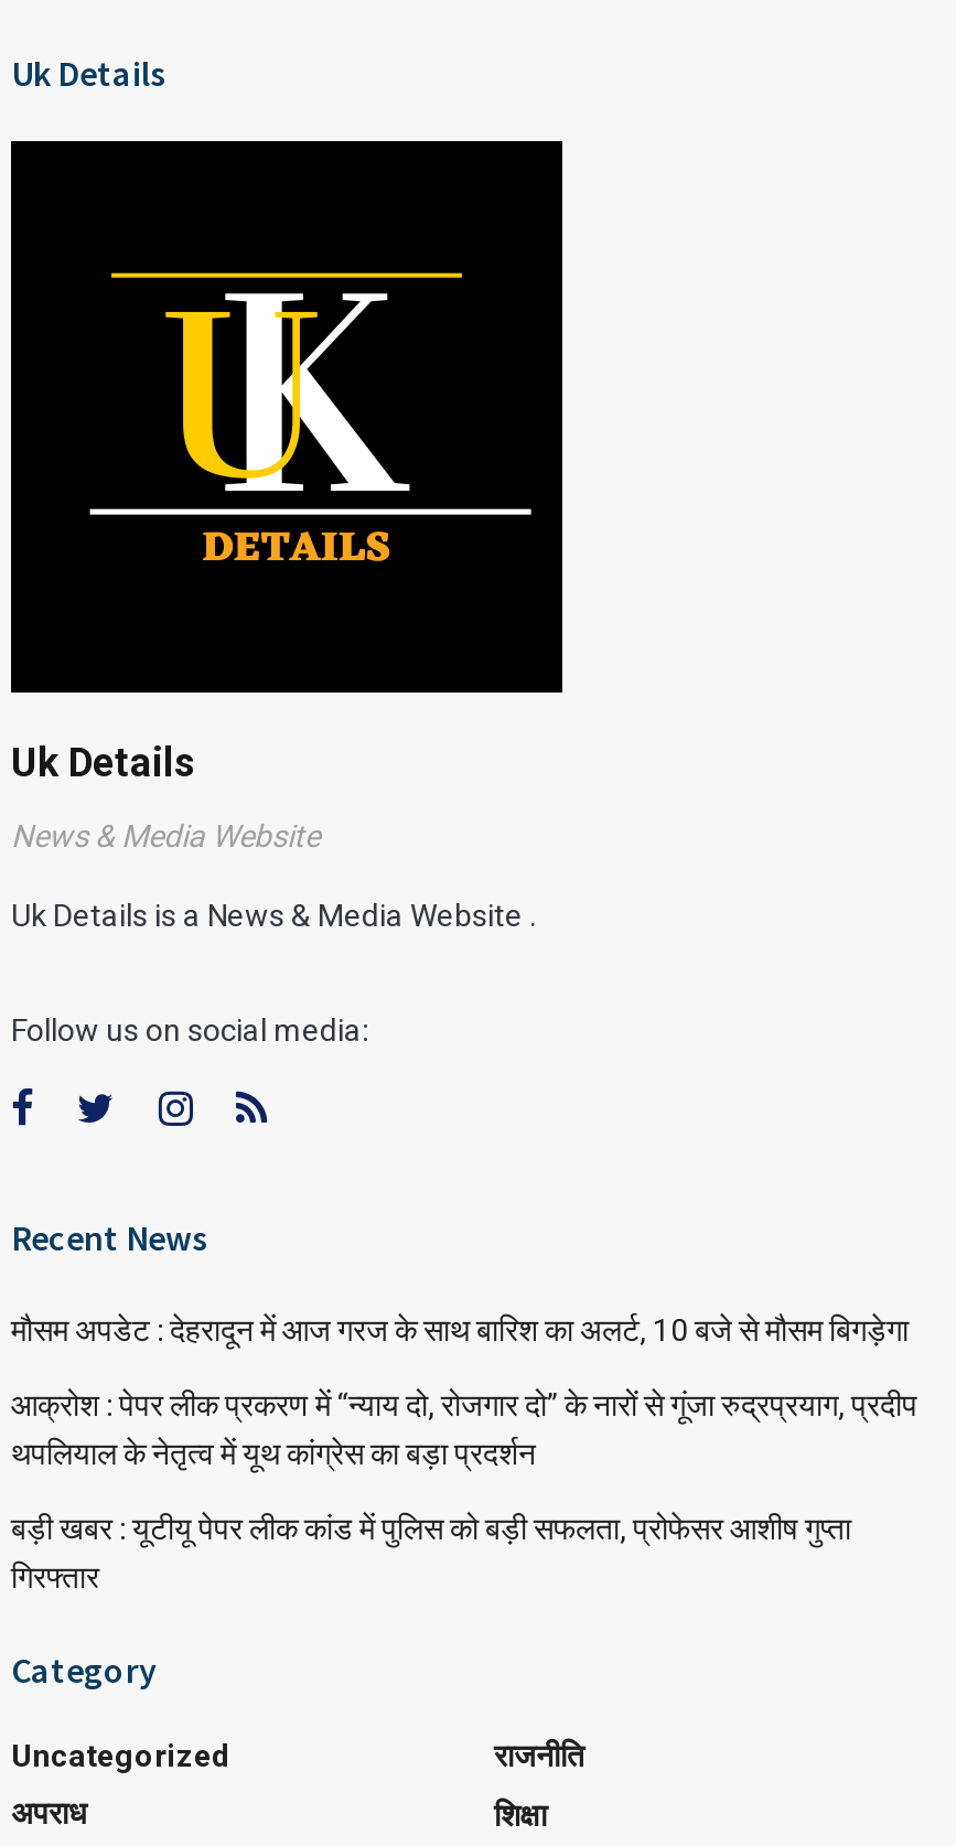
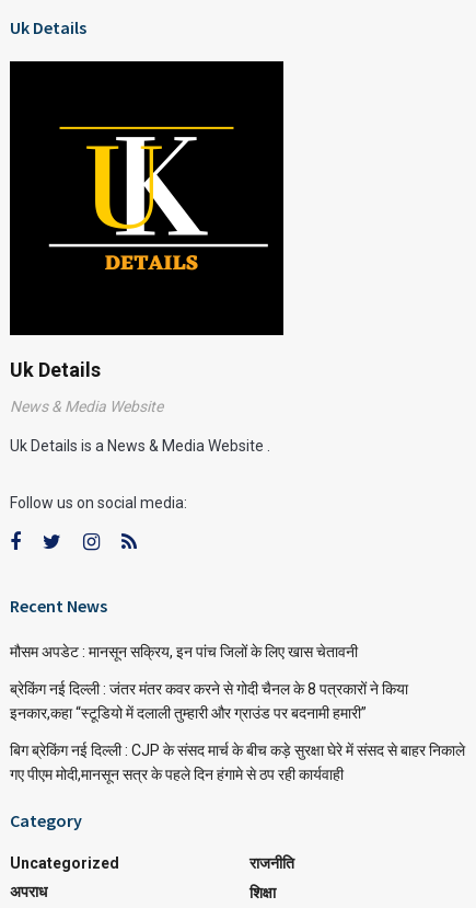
[11,1311,909,1346] मौसम अपडेट : देहरादून में आज गरज के साथ बारिश का अलर्ट, 10 बजे से मौसम बिगड़ेगा -> [10,642,358,660] मौसम अपडेट : मानसून सक्रिय, इन पांच जिलों के लिए खास चेतावनी
[11,1386,917,1470] आक्रोश : पेपर लीक प्रकरण में “न्याय दो, रोजगार दो” के नारों से गूंजा रुद्रप्रयाग, प्रदीप | थपलियाल के नेतृत्व में यूथ कांग्रेस का बड़ा प्रदर्शन -> [10,680,408,721] ब्रेकिंग नई दिल्ली : जंतर मंतर कवर करने से गोदी चैनल के 8 पत्रकारों ने किया | इनकार,कहा “स्टूडियो में दलाली तुम्हारी और ग्राउंड पर बदनामी हमारी”
[11,1510,851,1593] बड़ी खबर : यूटीयू पेपर लीक कांड में पुलिस को बड़ी सफलता, प्रोफेसर आशीष गुप्ता | गिरफ्तार -> [10,741,465,783] बिग ब्रेकिंग नई दिल्ली : CJP के संसद मार्च के बीच कड़े सुरक्षा घेरे में संसद से बाहर निकाले | गए पीएम मोदी,मानसून सत्र के पहले दिन हंगामे से ठप रही कार्यवाही

